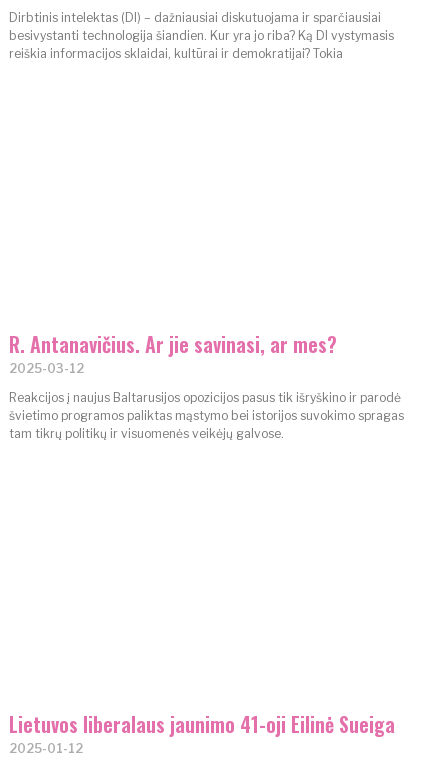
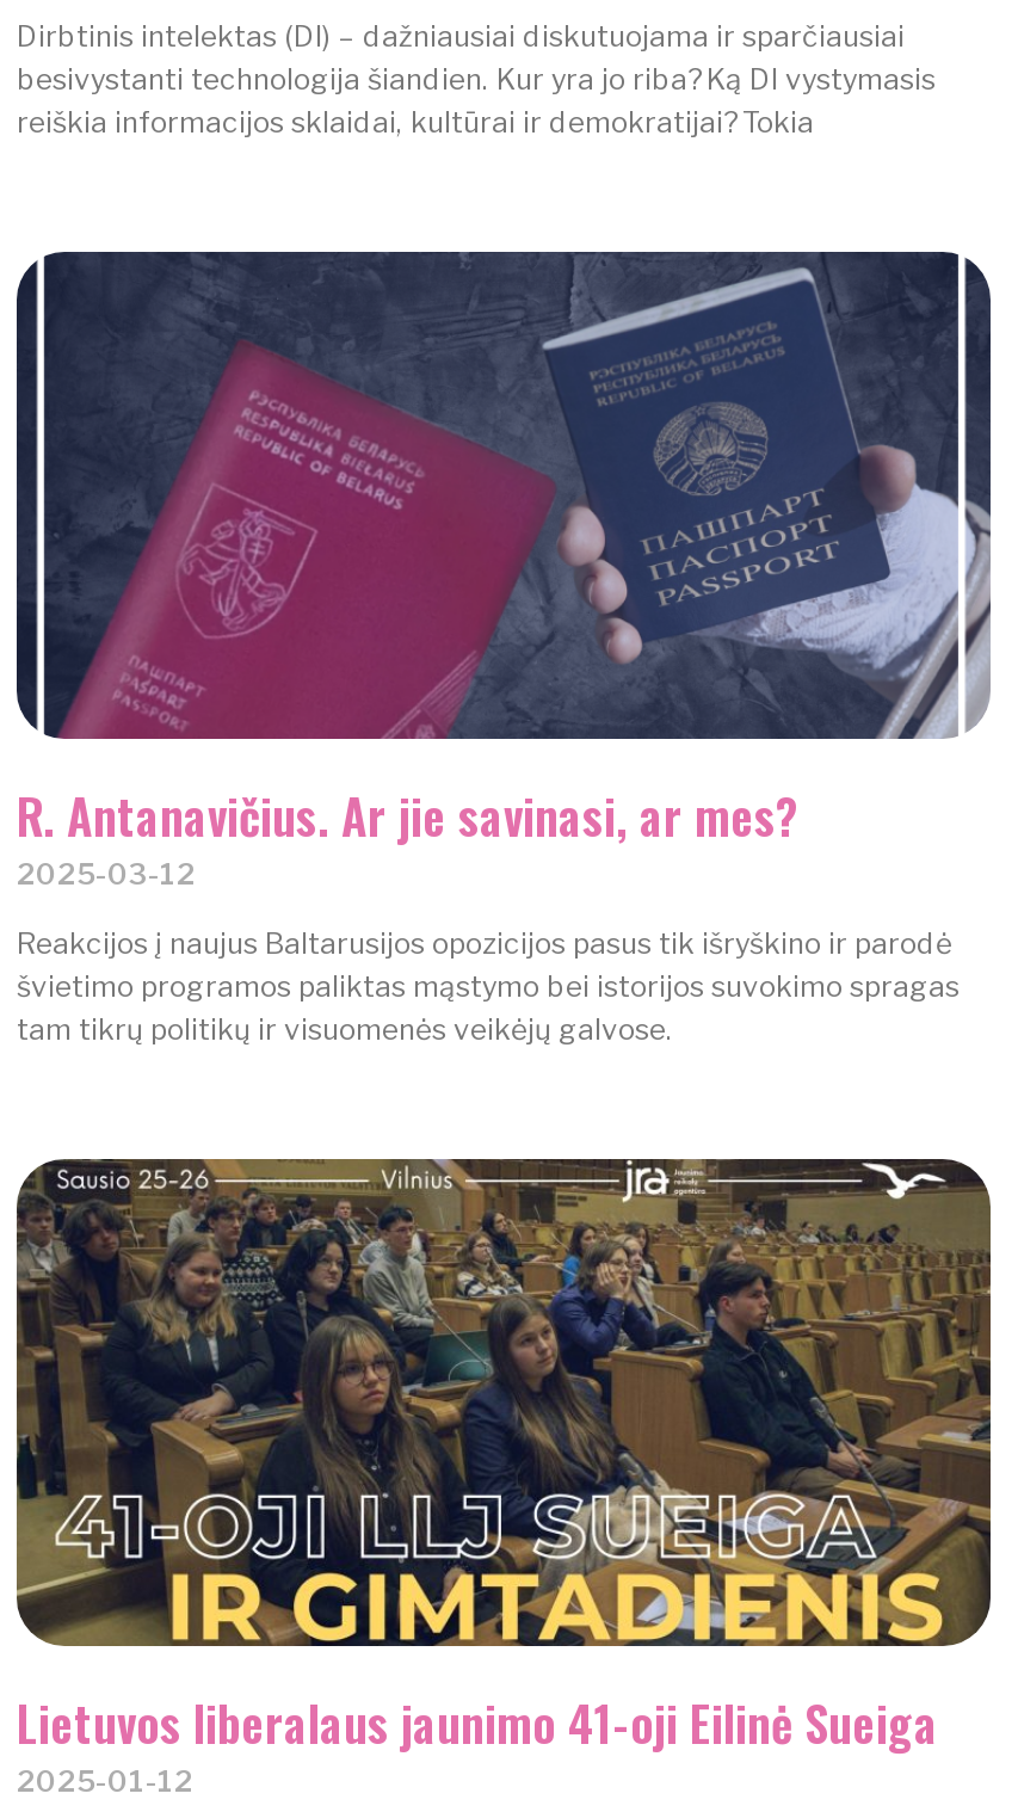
none -> [14,248,993,742] [image]
none -> [14,1155,993,1650] [image]

